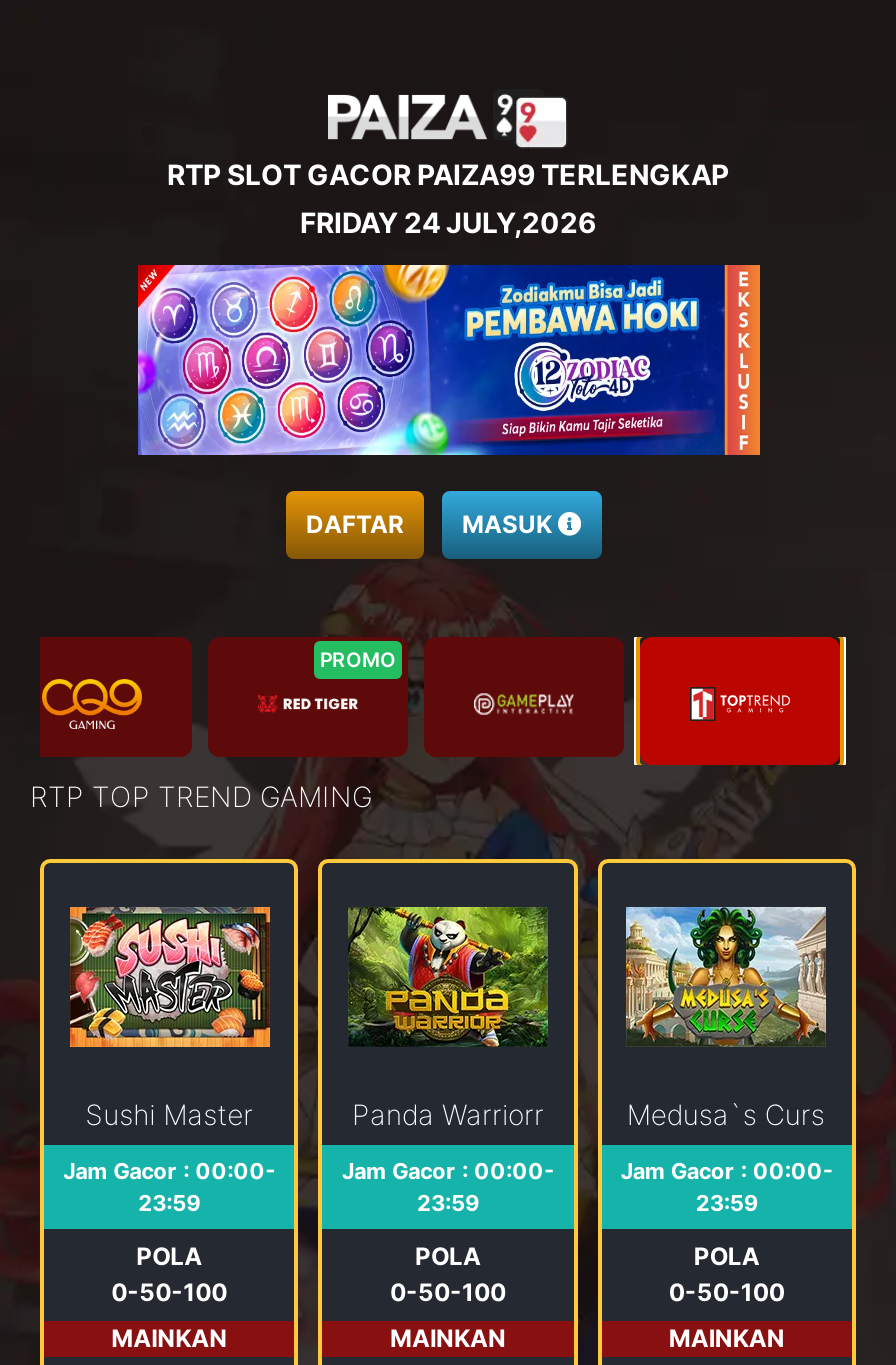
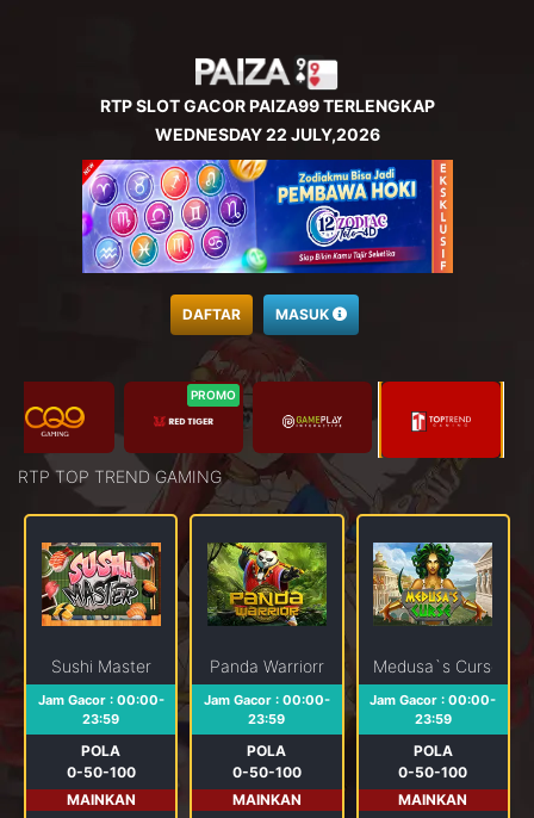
[300,205,596,239] FRIDAY 24 JULY,2026 -> [154,124,380,144] WEDNESDAY 22 JULY,2026

